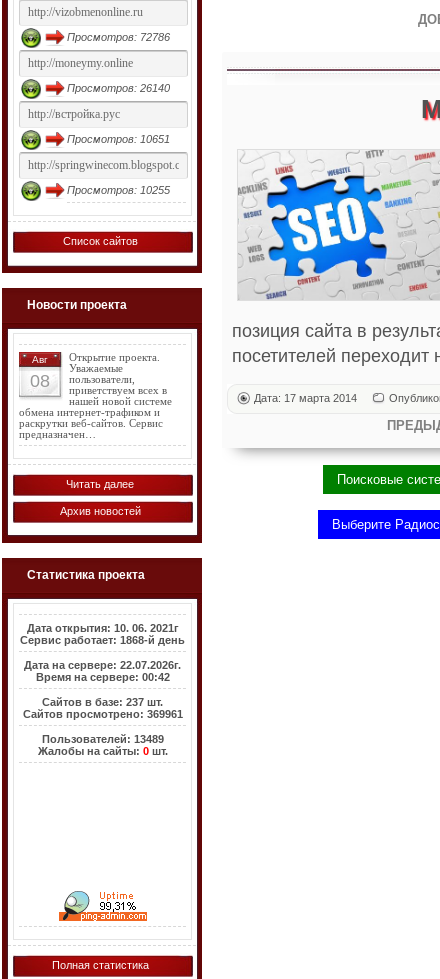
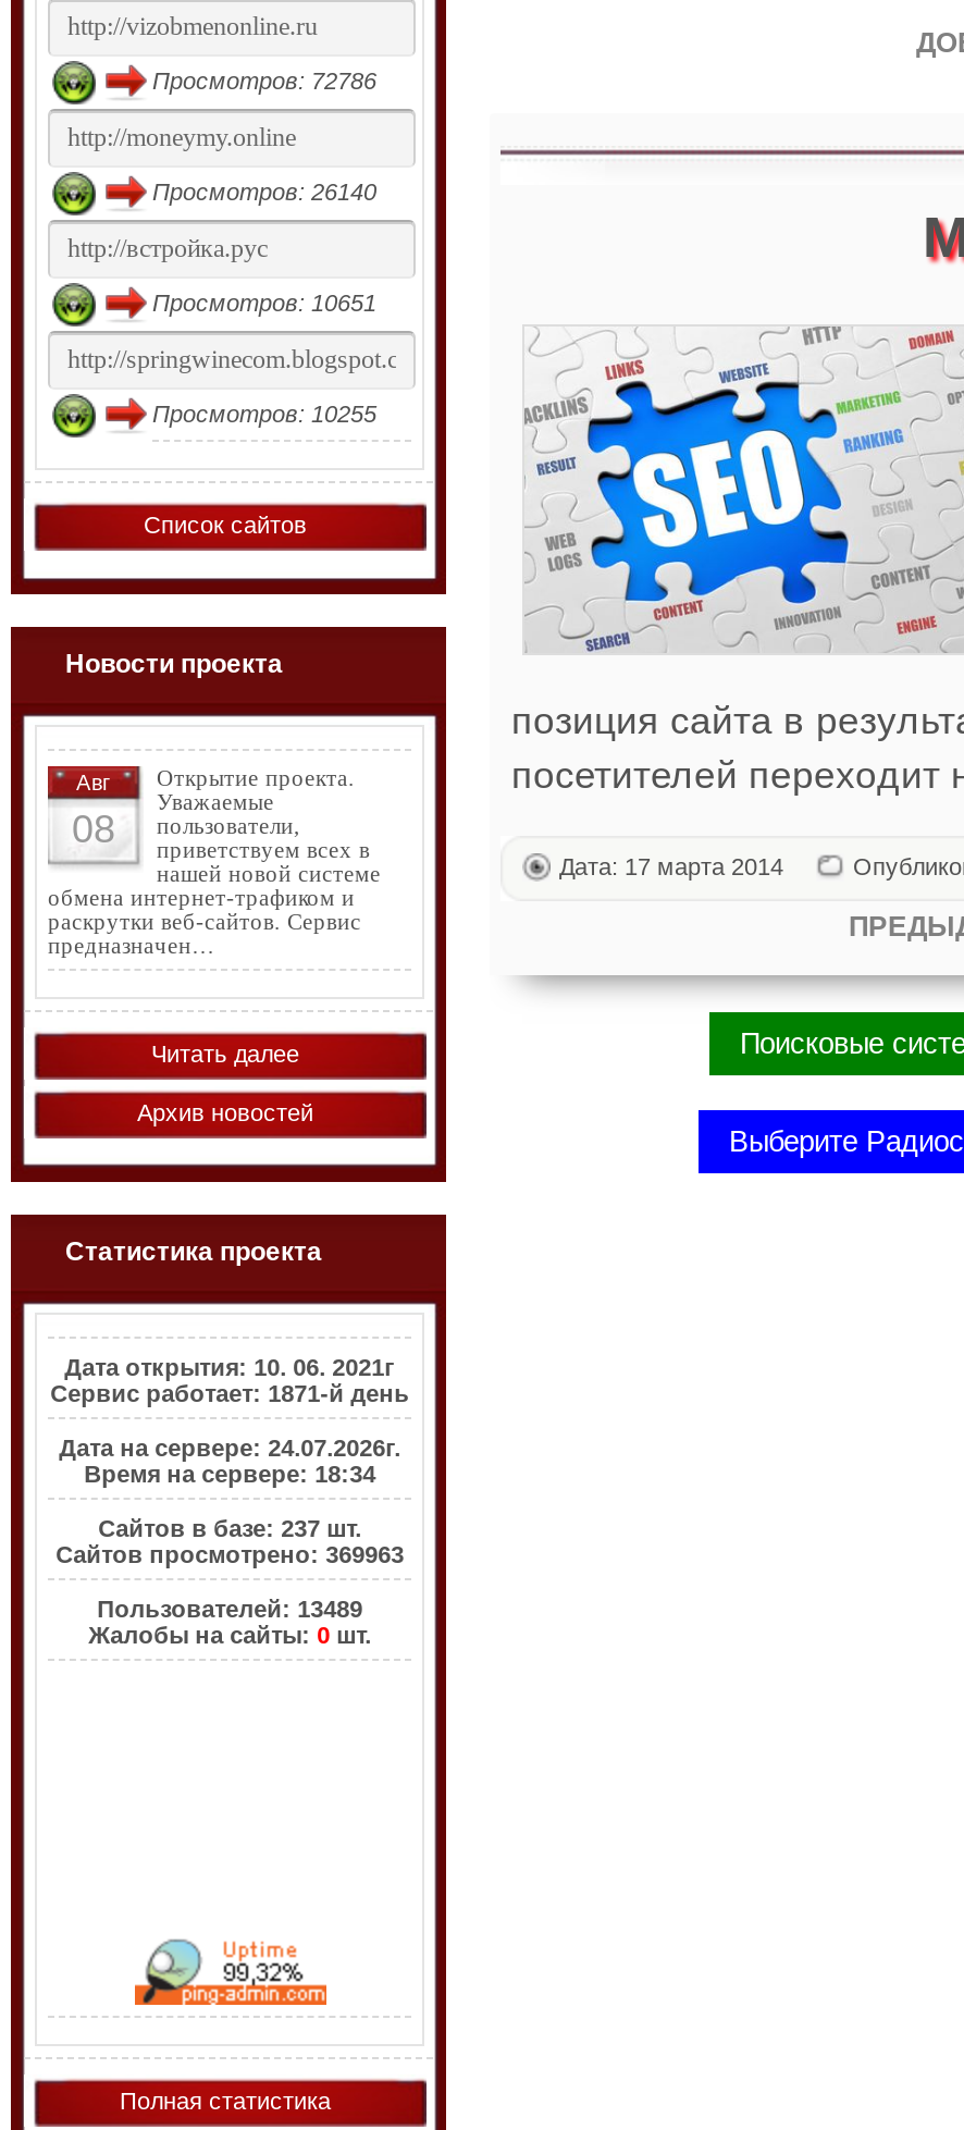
[20,633,185,645] Сервис работает: 1868-й день -> [50,1379,410,1405] Сервис работает: 1871-й день
[24,658,181,670] Дата на сервере: 22.07.2026г. -> [59,1433,401,1460] Дата на сервере: 24.07.2026г.
[36,670,170,682] Время на сервере: 00:42 -> [84,1460,376,1486] Время на сервере: 18:34
[23,707,183,719] Сайтов просмотрено: 369961 -> [56,1540,404,1566] Сайтов просмотрено: 369963

